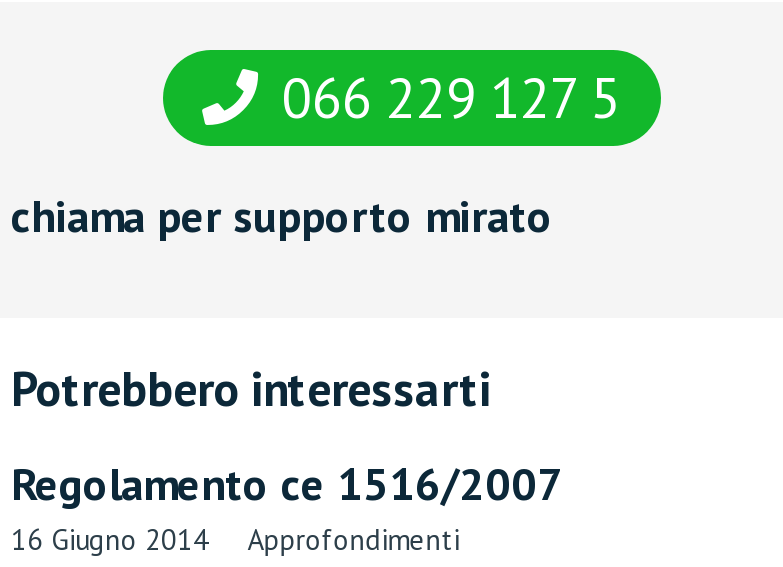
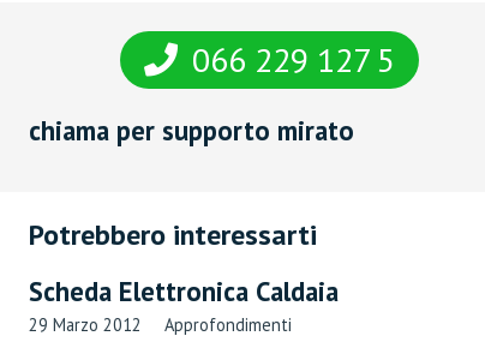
[11,454,563,558] Regolamento ce 1516/2007 | 16 Giugno 2014 -> [29,274,339,336] Scheda Elettronica Caldaia | 29 Marzo 2012

